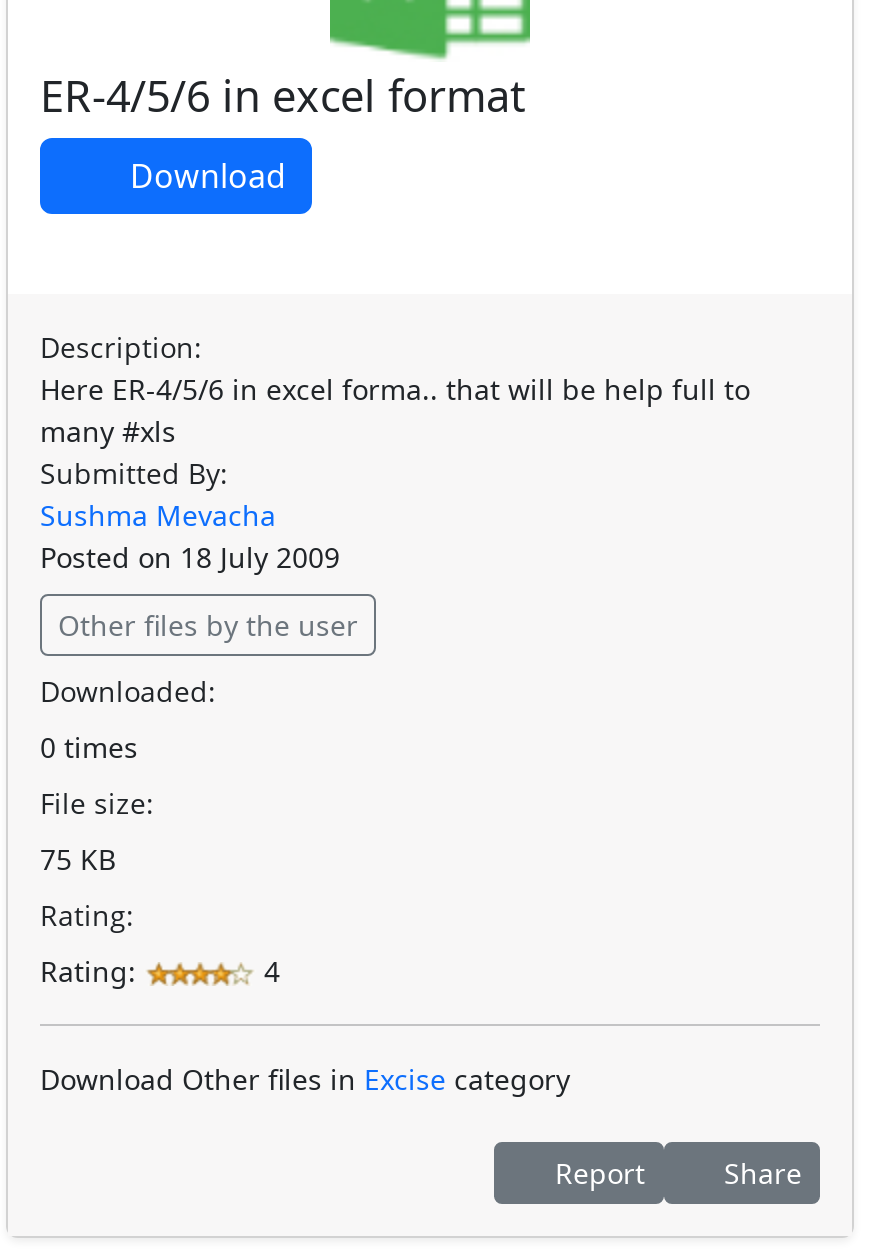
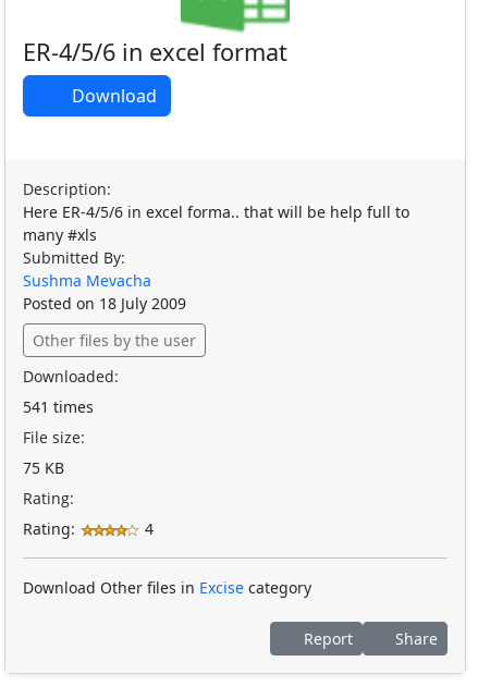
[40,728,138,766] 0 times -> [23,396,94,417] 541 times

